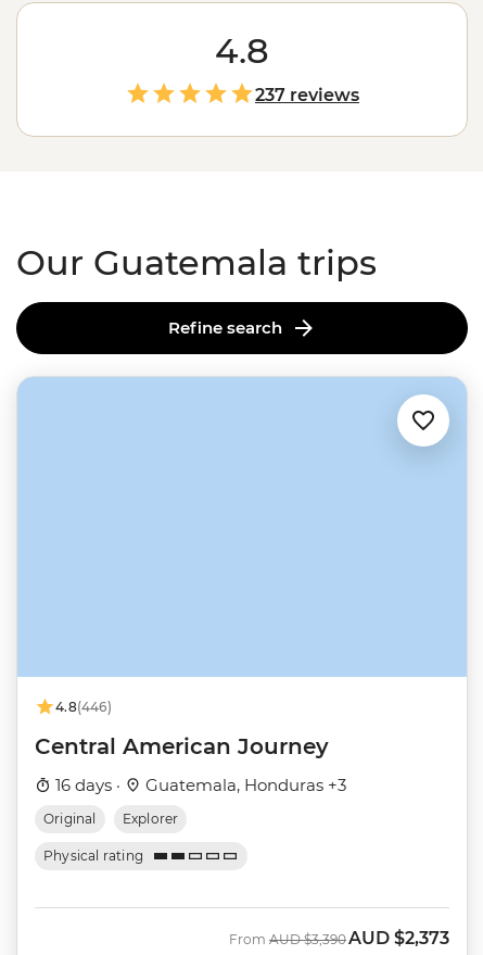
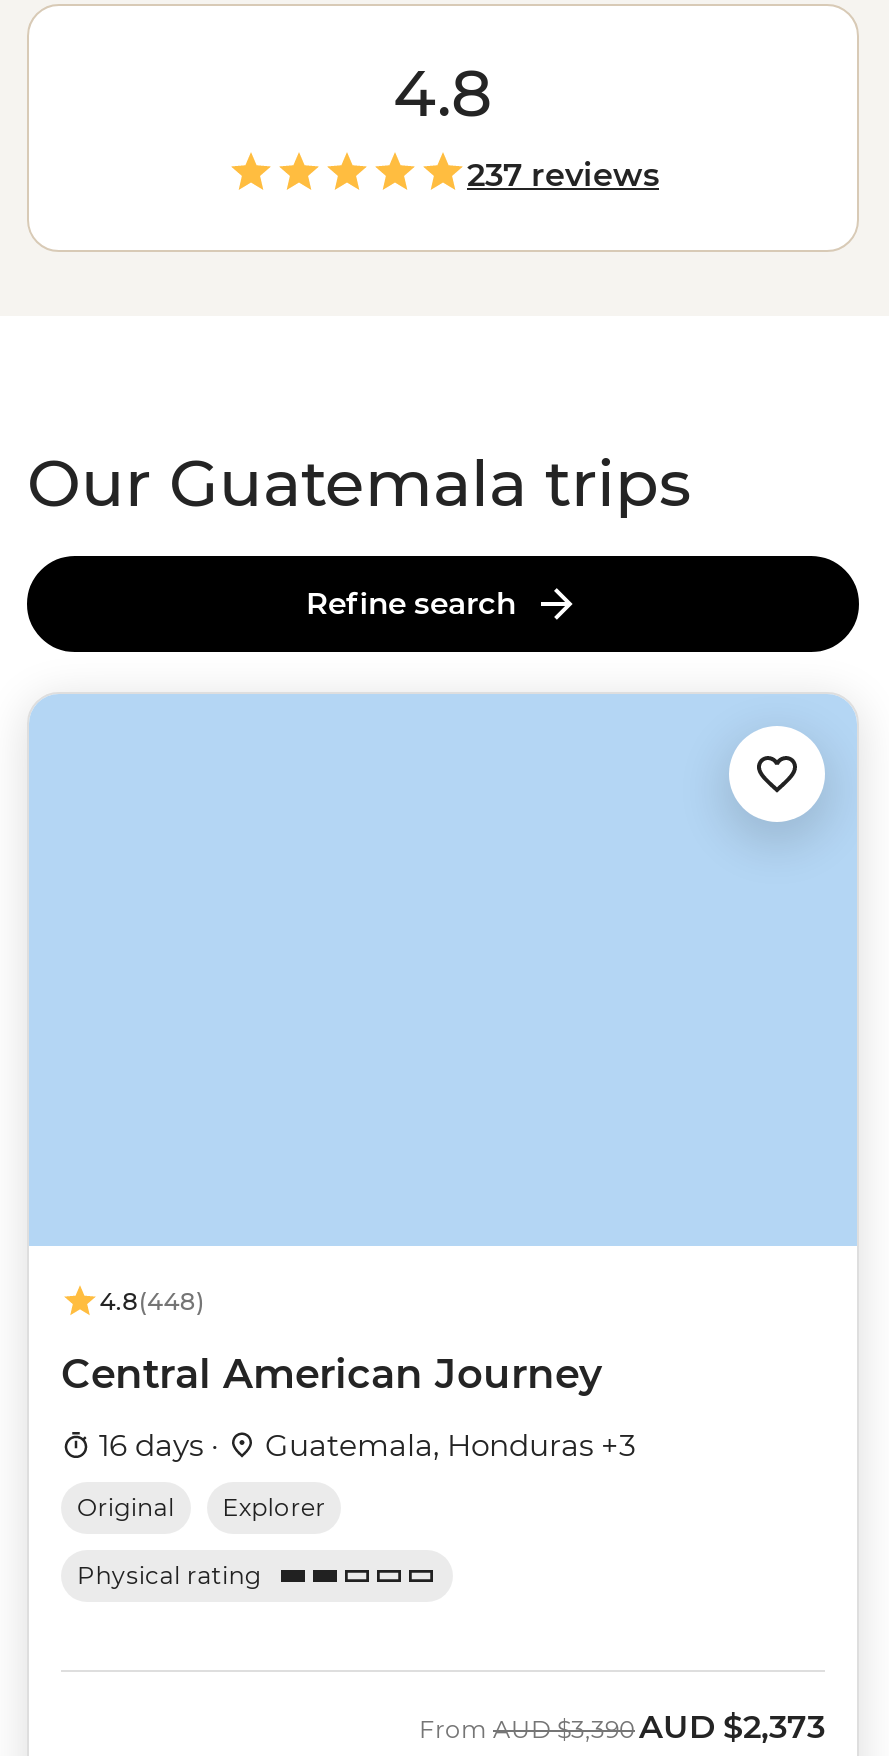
[56,699,112,715] 4.8(446) -> [99,1287,205,1317] 4.8(448)

